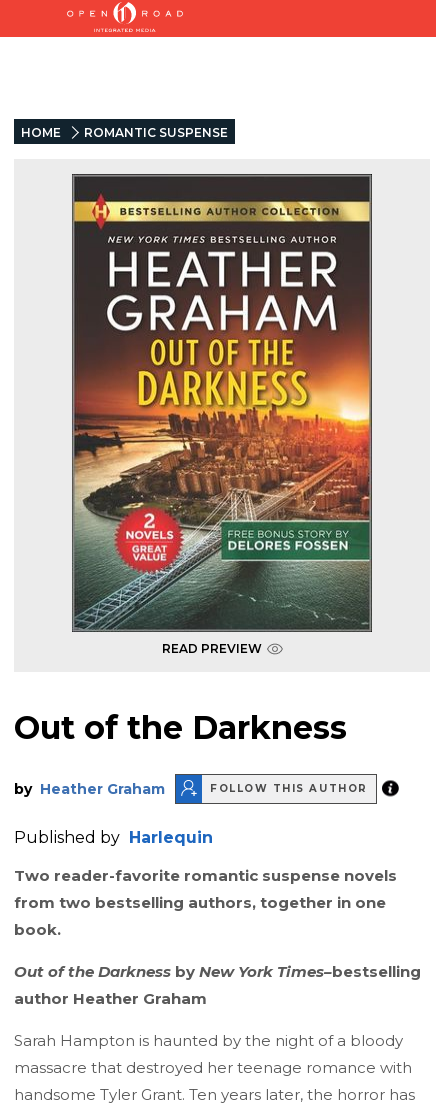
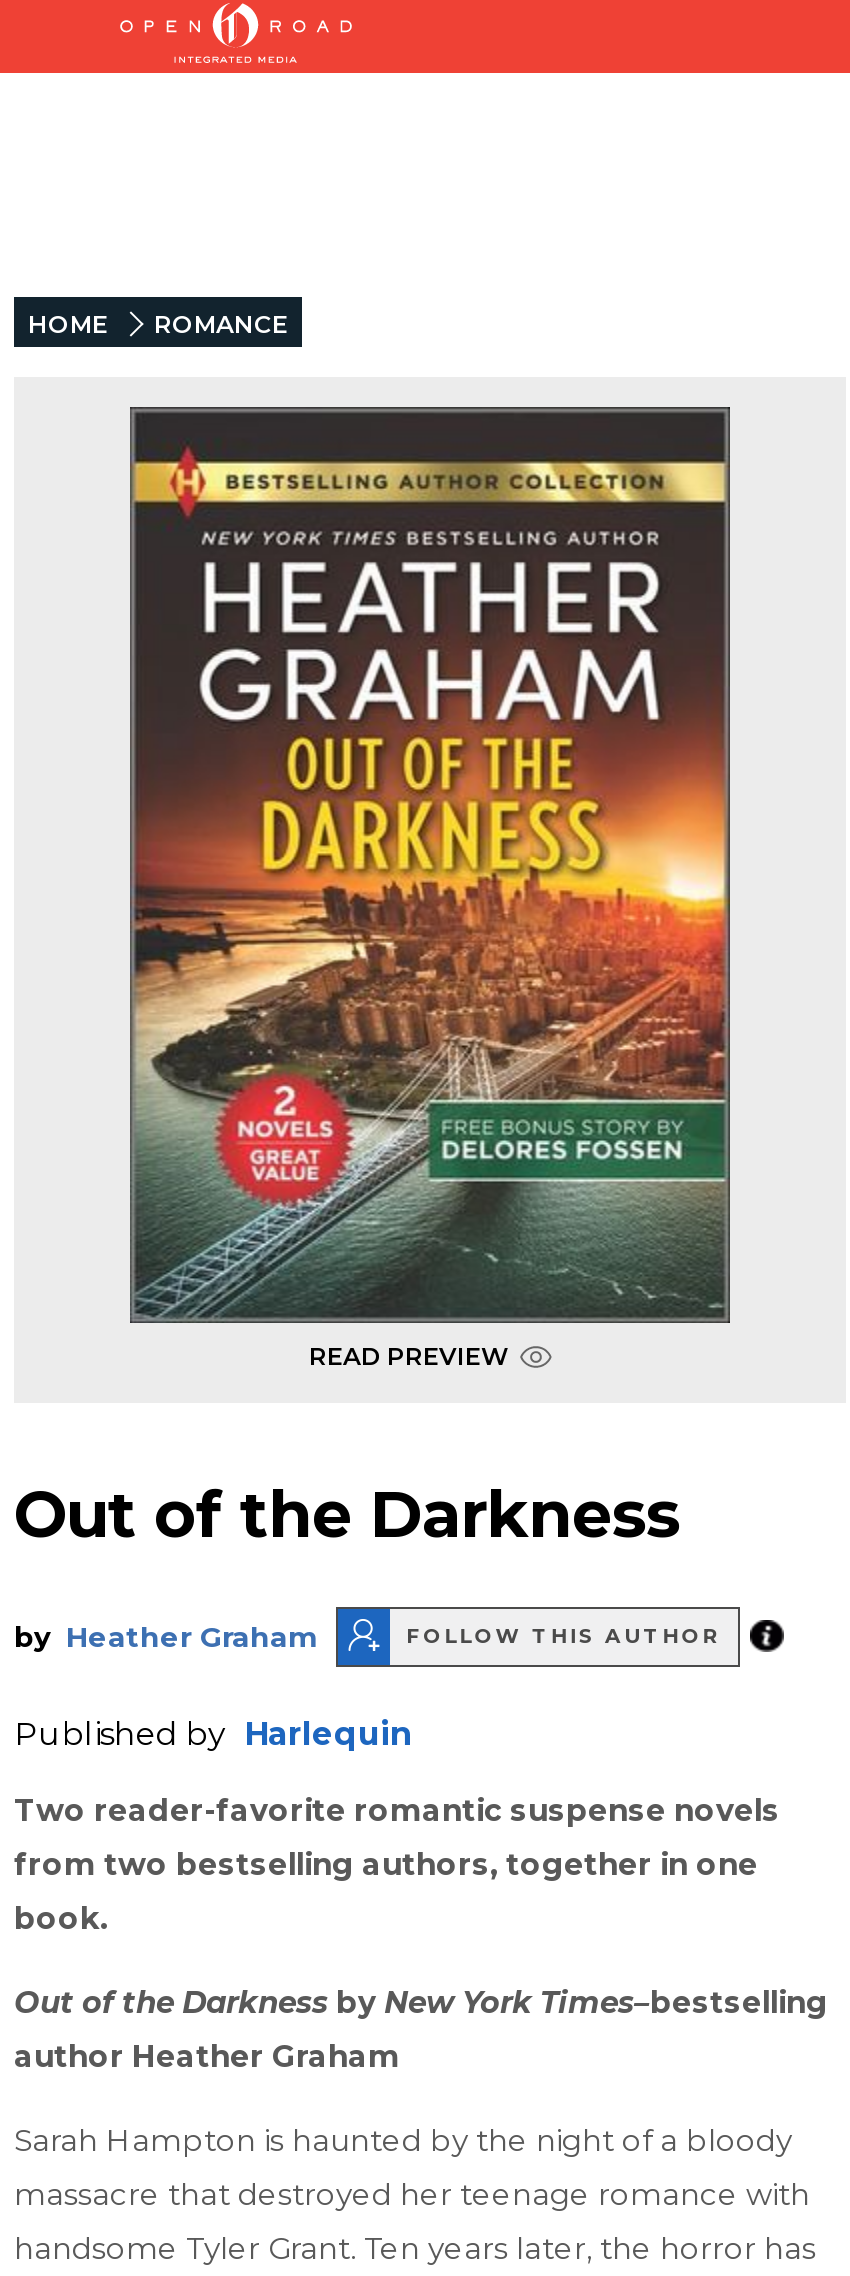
[84,125,228,140] ROMANTIC SUSPENSE -> [154,309,288,339] ROMANCE

